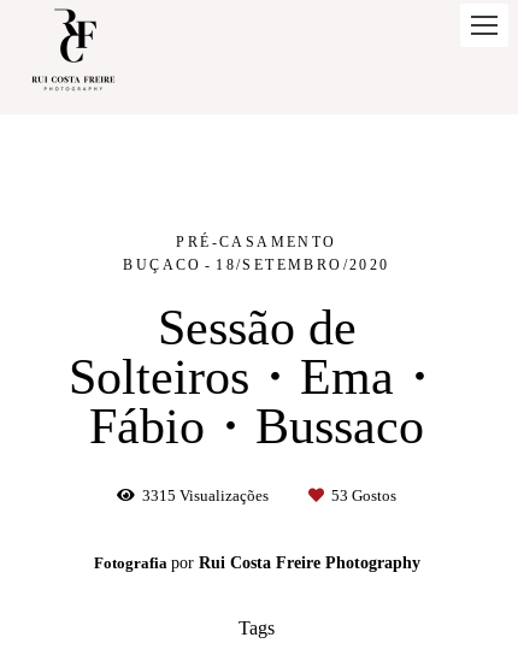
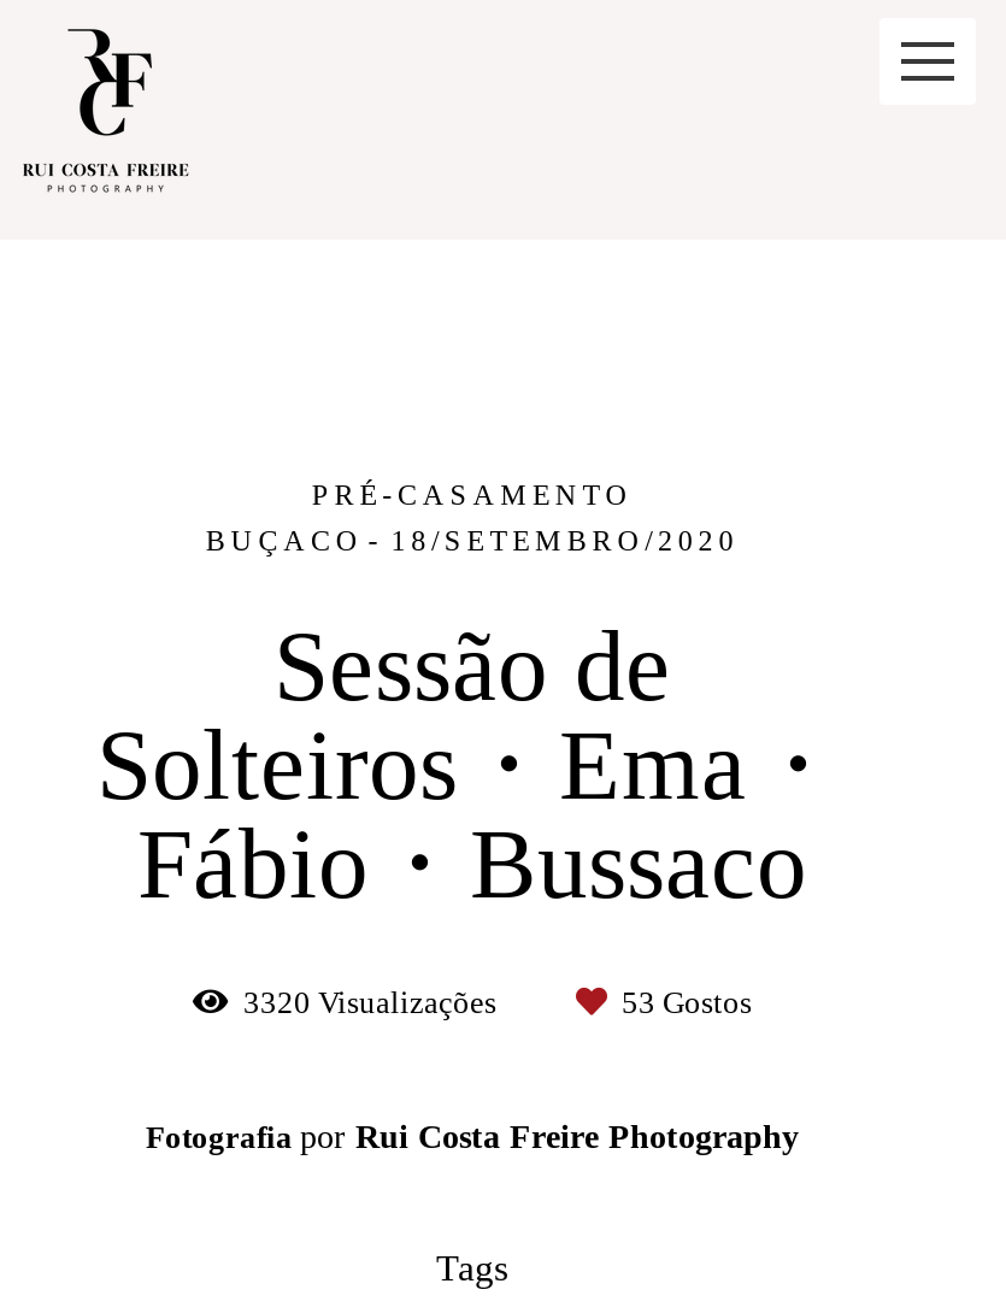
[142,486,272,505] 3315 Visualizações -> [243,984,504,1020] 3320 Visualizações

